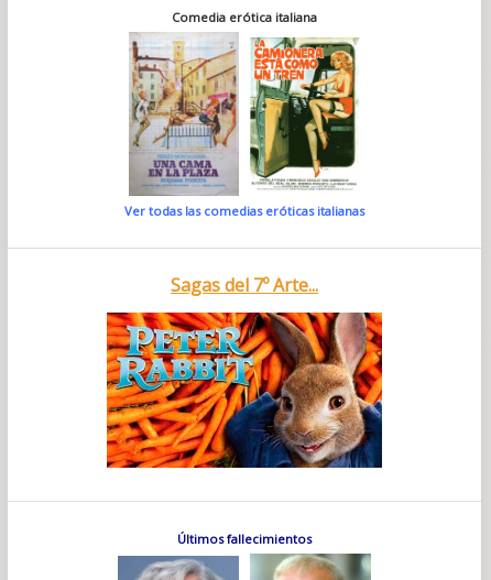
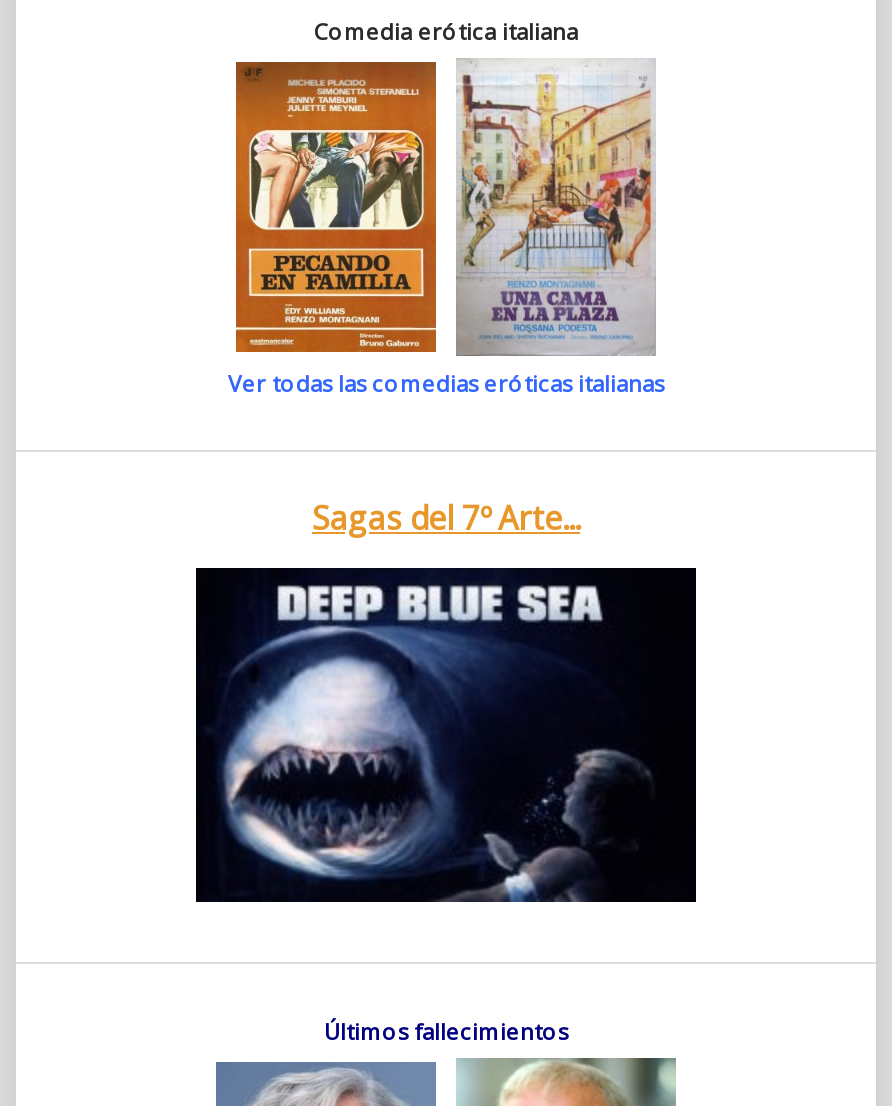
[129,33,239,197] [image] -> [234,60,438,356] [image]
[250,33,359,196] [image] -> [454,58,656,358] [image]
[106,311,383,469] [image] -> [194,566,698,904] [image]

